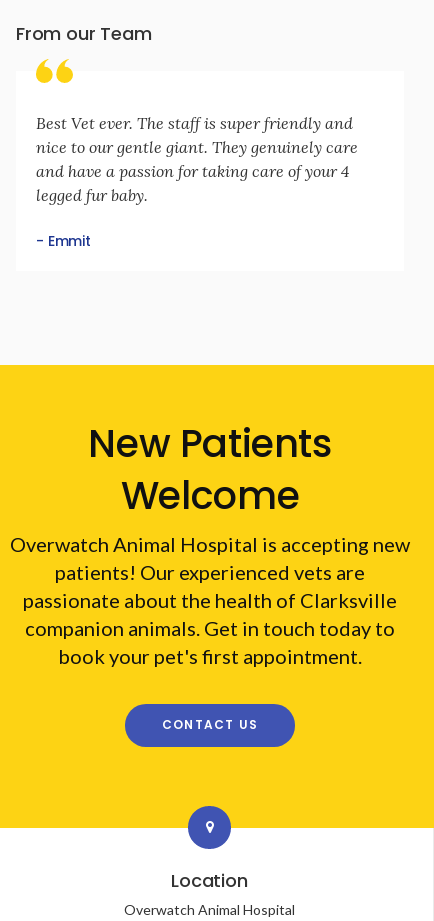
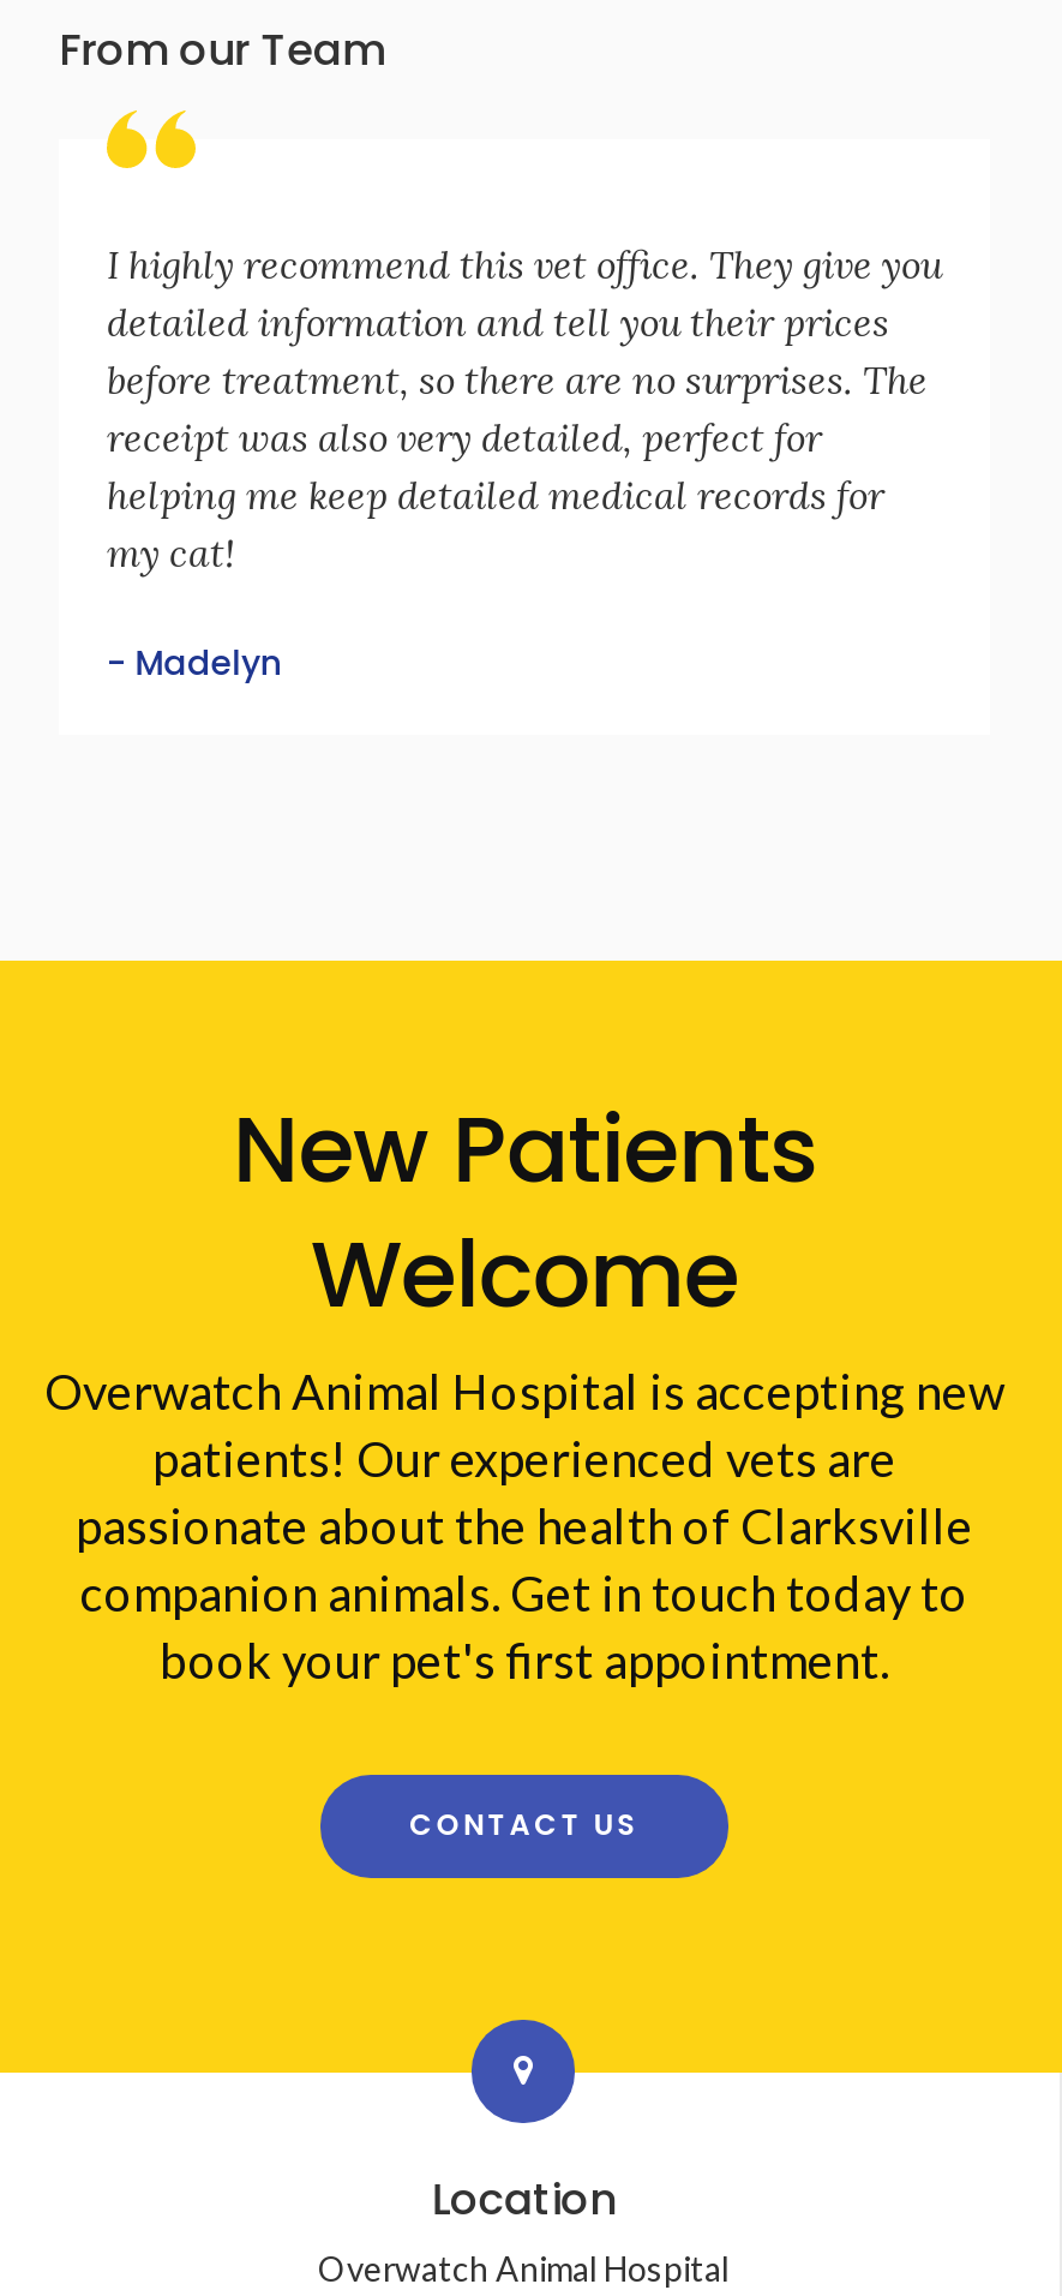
[36,113,358,205] Best Vet ever. The staff is super friendly and | nice to our gentle giant. They genuinely care | and have a passion for taking care of your 4 | legged fur baby. -> [107,239,942,576] I highly recommend this vet office. They give you | detailed information and tell you their prices | before treatment, so there are no surprises. The | receipt was also very detailed, perfect for | helping me keep detailed medical records for | my cat!
[36,231,91,251] - Emmit -> [107,638,282,686] - Madelyn

